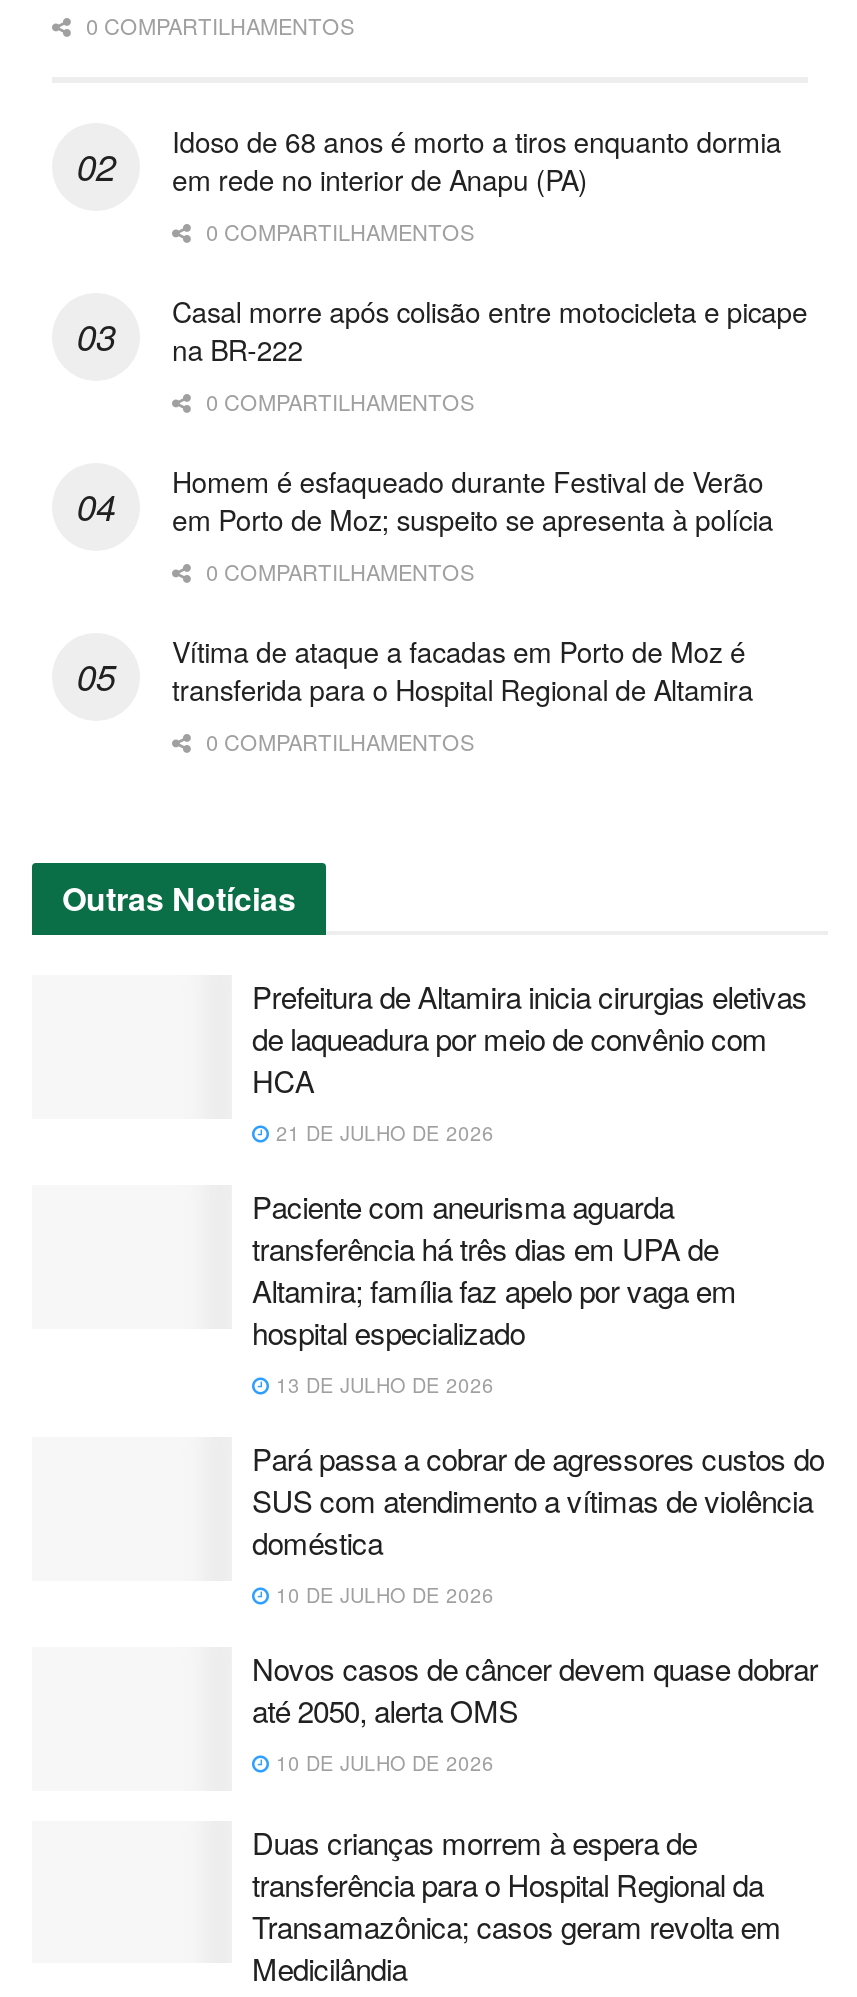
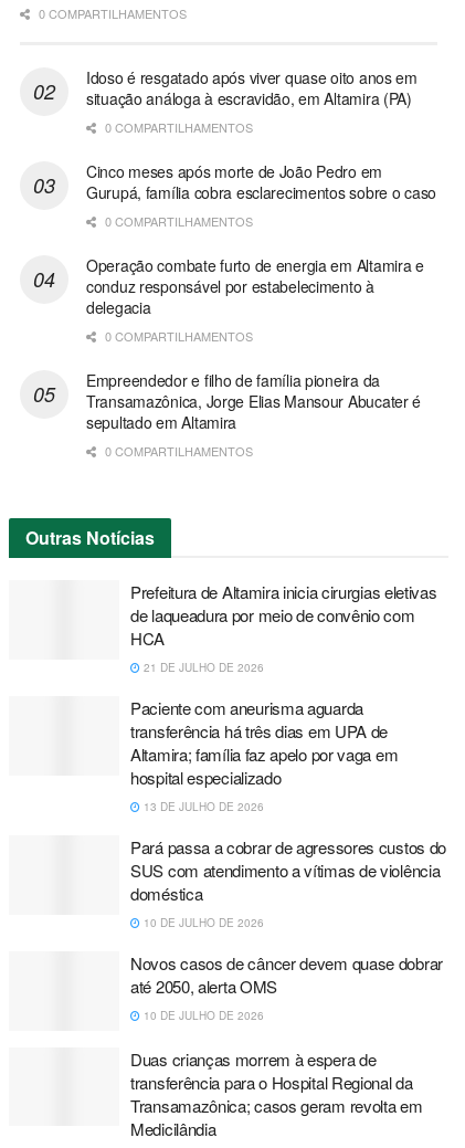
[172,121,781,199] Idoso de 68 anos é morto a tiros enquanto dormia | em rede no interior de Anapu (PA) -> [86,67,417,110] Idoso é resgatado após viver quase oito anos em | situação análoga à escravidão, em Altamira (PA)
[172,291,807,369] Casal morre após colisão entre motocicleta e picape | na BR-222 -> [86,161,436,204] Cinco meses após morte de João Pedro em | Gurupá, família cobra esclarecimentos sobre o caso
[172,461,773,539] Homem é esfaqueado durante Festival de Verão | em Porto de Moz; suspeito se apresenta à polícia -> [86,255,424,319] Operação combate furto de energia em Altamira e | conduz responsável por estabelecimento à | delegacia
[172,631,753,709] Vítima de ataque a facadas em Porto de Moz é | transferida para o Hospital Regional de Altamira -> [86,369,421,434] Empreendedor e filho de família pioneira da | Transamazônica, Jorge Elias Mansour Abucater é | sepultado em Altamira

